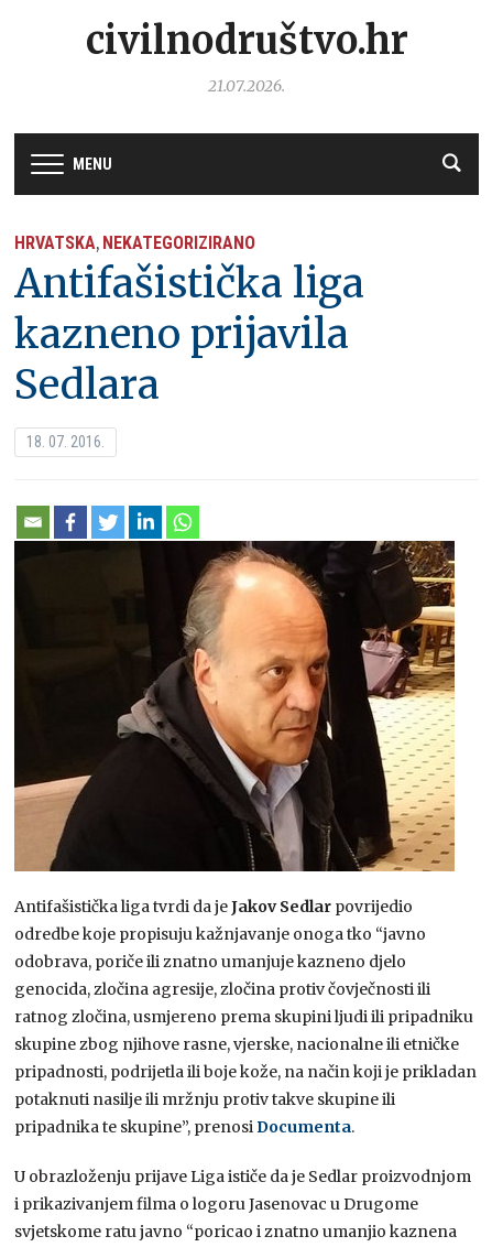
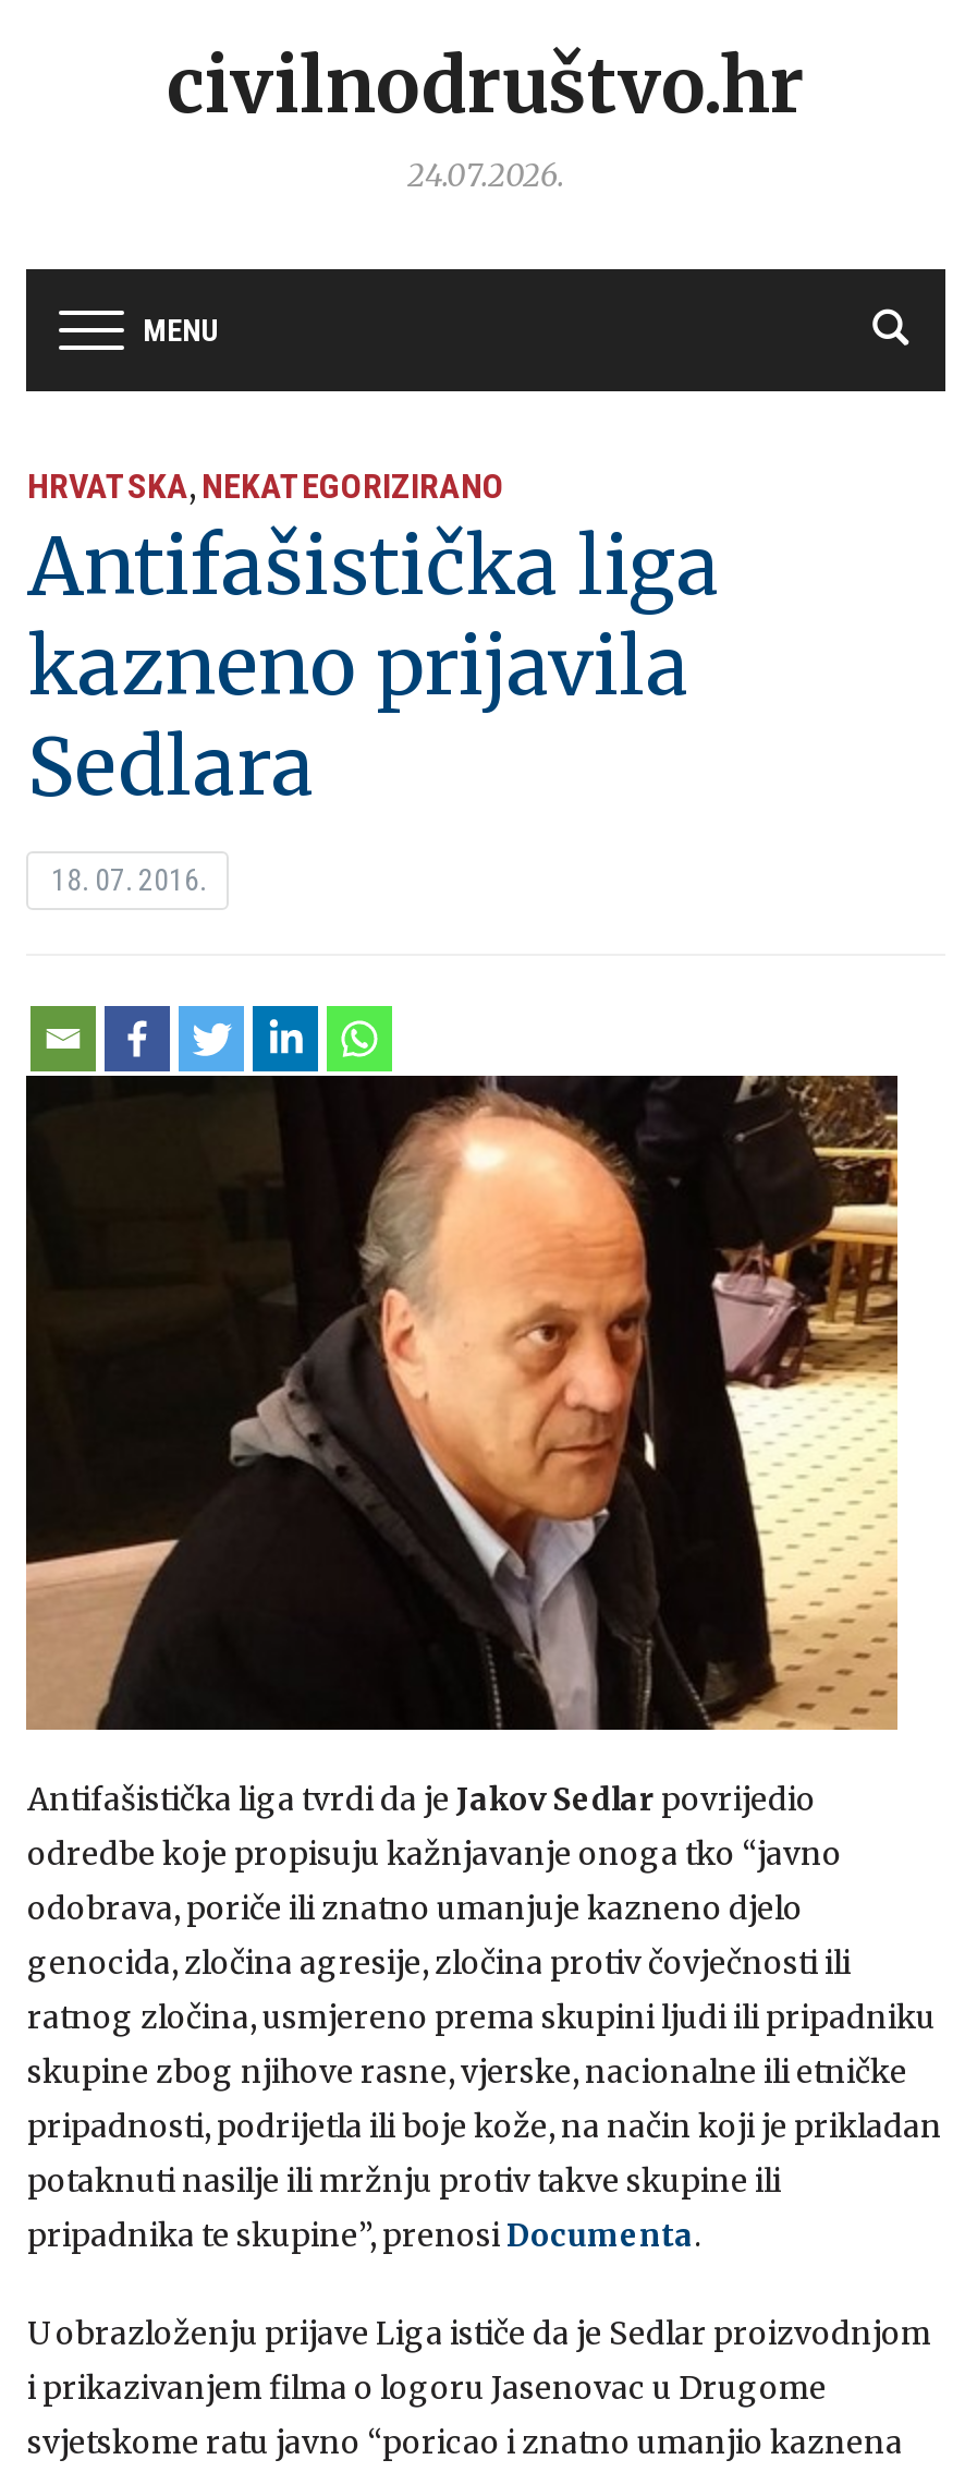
[208,76,285,96] 21.07.2026. -> [407,156,564,195] 24.07.2026.

